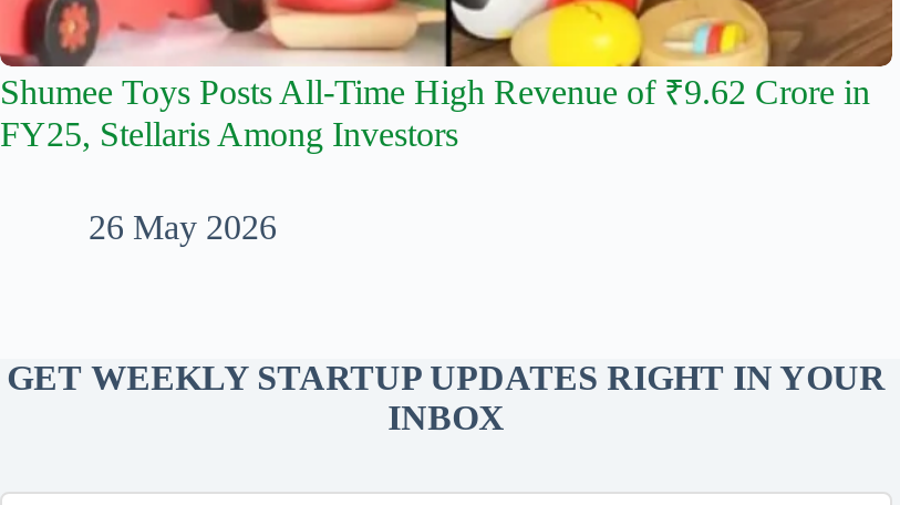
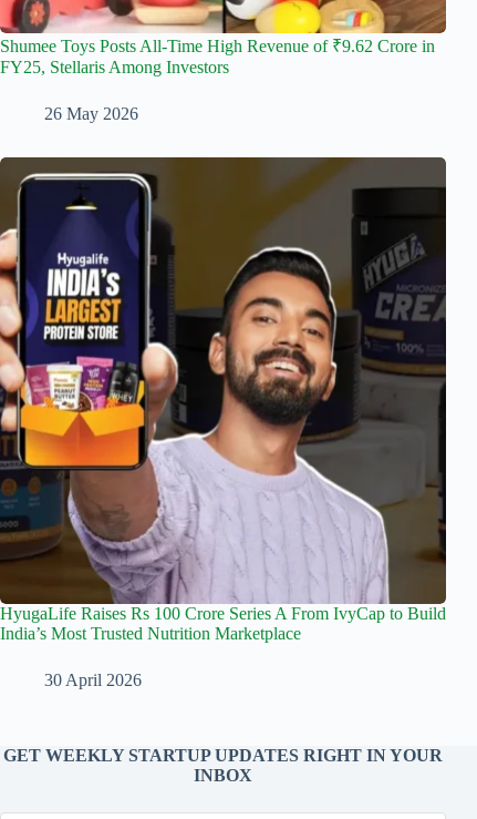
none -> [0,156,447,690] [image] | HyugaLife Raises Rs 100 Crore Series A From IvyCap to Build | India’s Most Trusted Nutrition Marketplace | 30 April 2026

